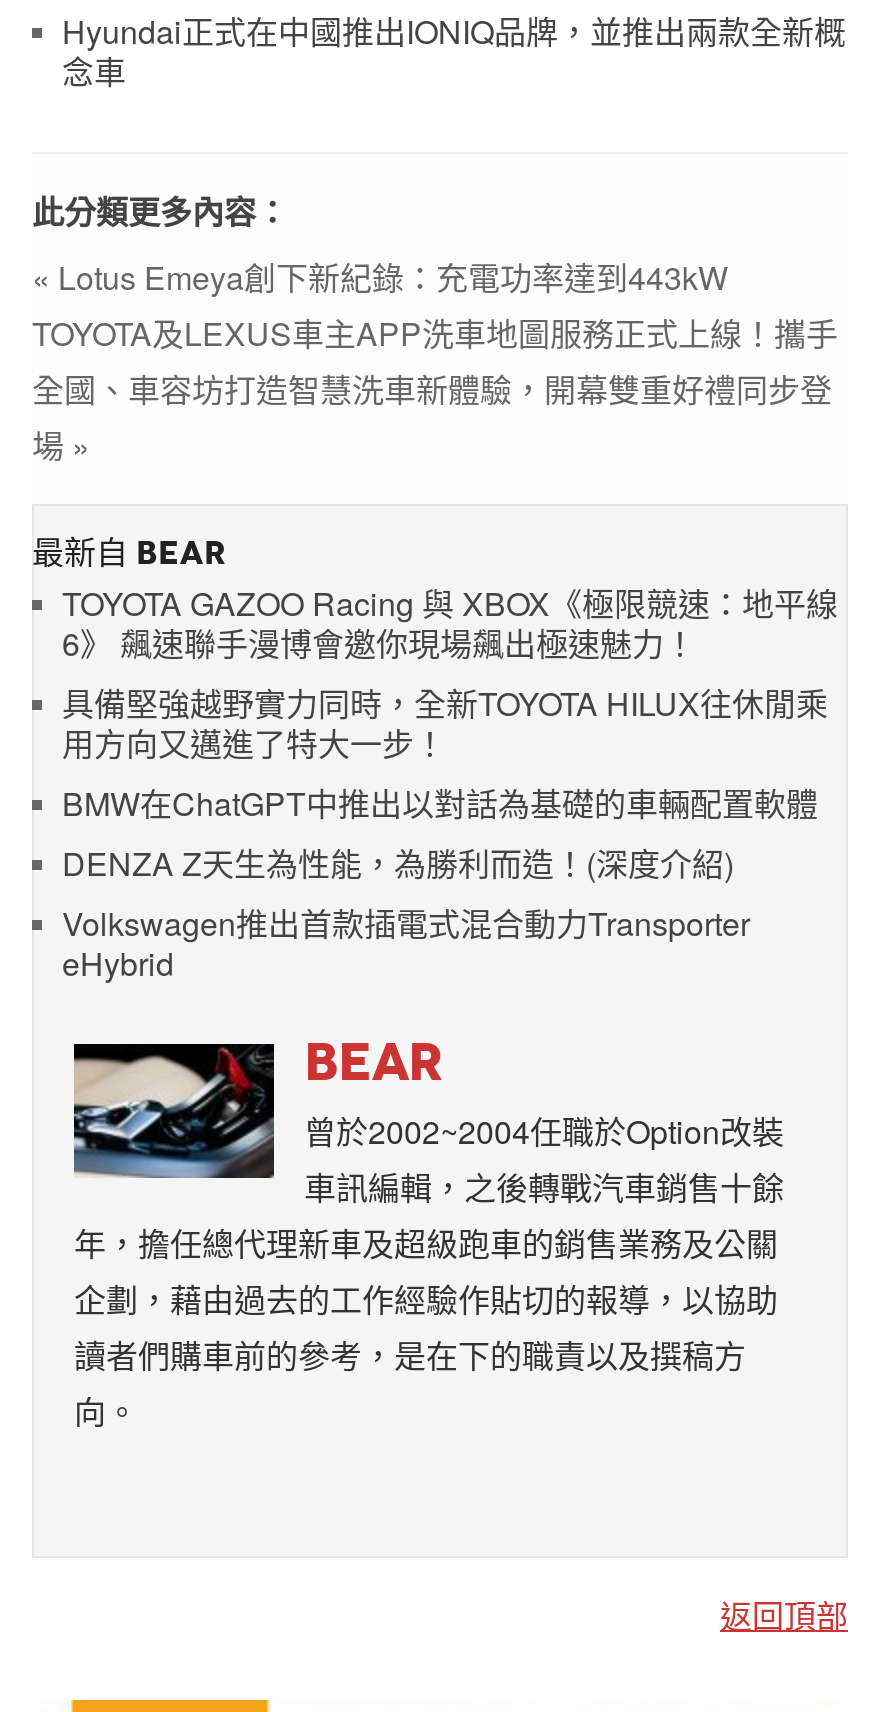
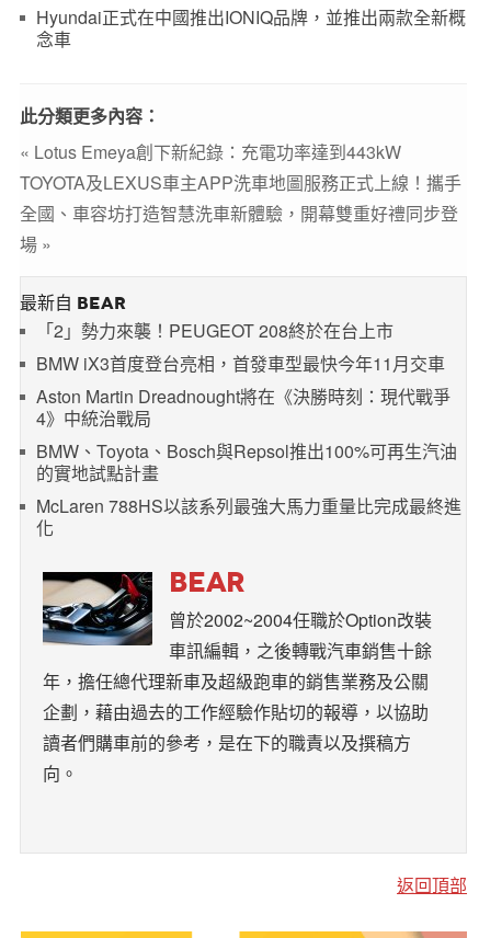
[62,581,838,987] TOYOTA GAZOO Racing 與 XBOX《極限競速：地平線 | 6》 飆速聯手漫博會邀你現場飆出極速魅力！ | 具備堅強越野實力同時，全新TOYOTA HILUX往休閒乘 | 用方向又邁進了特大一步！ | BMW在ChatGPT中推出以對話為基礎的車輛配置軟體 | DENZA Z天生為性能，為勝利而造！(深度介紹) | Volkswagen推出首款插電式混合動力Transporter | eHybrid -> [36,318,461,541] 「2」勢力來襲！PEUGEOT 208終於在台上市 | BMW iX3首度登台亮相，首發車型最快今年11月交車 | Aston Martin Dreadnought將在《決勝時刻：現代戰爭 | 4》中統治戰局 | BMW、Toyota、Bosch與Repsol推出100%可再生汽油 | 的實地試點計畫 | McLaren 788HS以該系列最強大馬力重量比完成最終進 | 化

